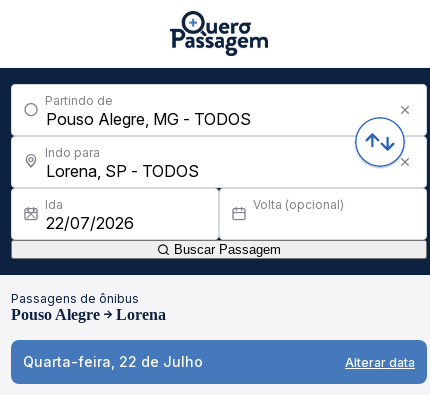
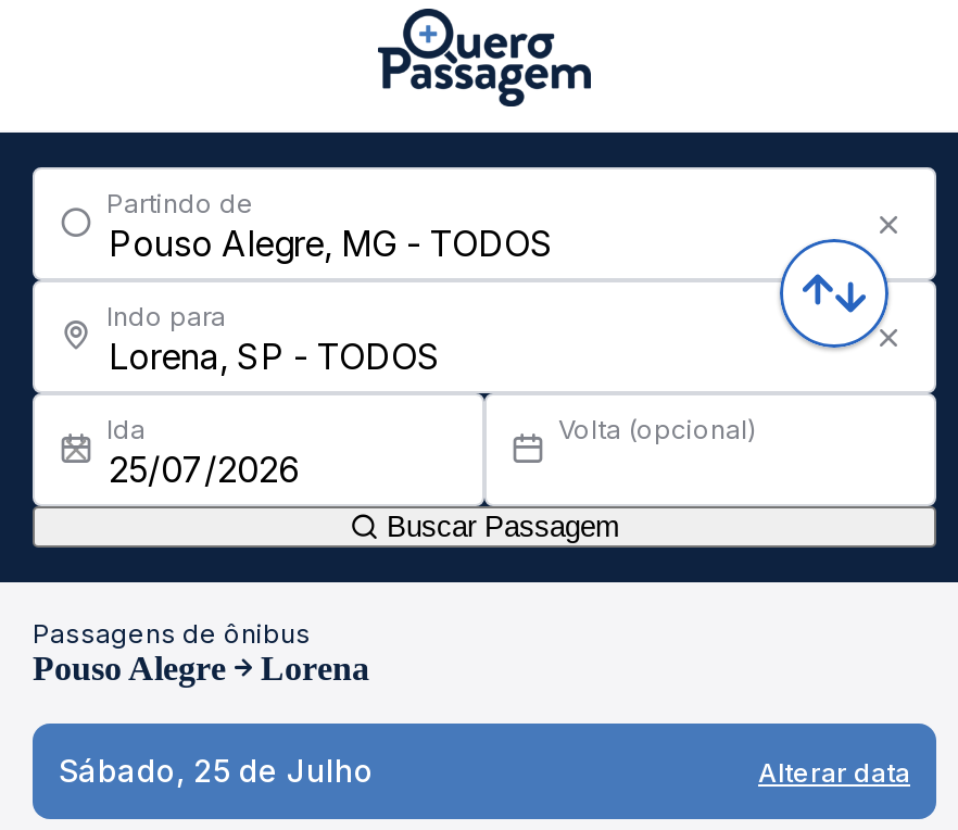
[23,353,203,370] Quarta-feira, 22 de Julho -> [59,752,374,789] Sábado, 25 de Julho

